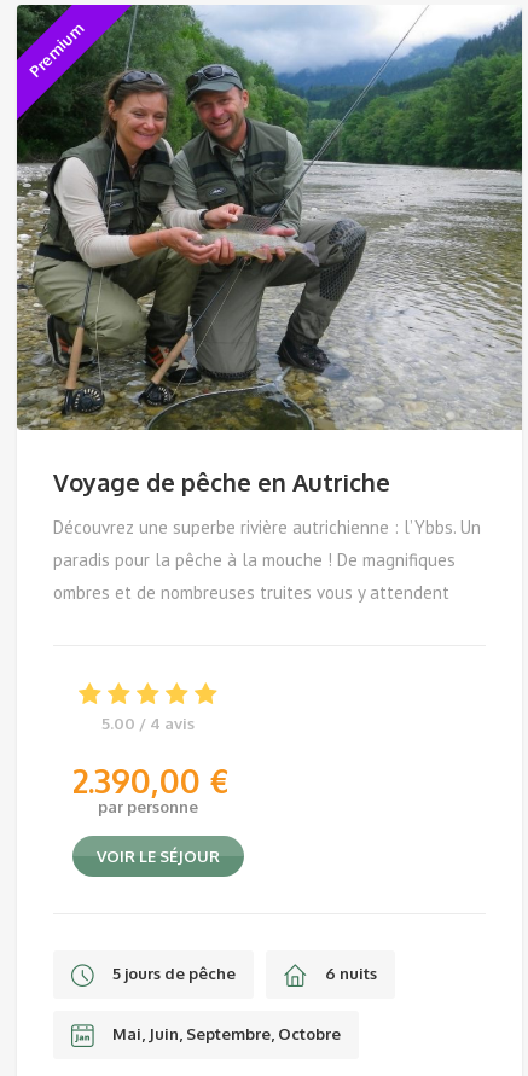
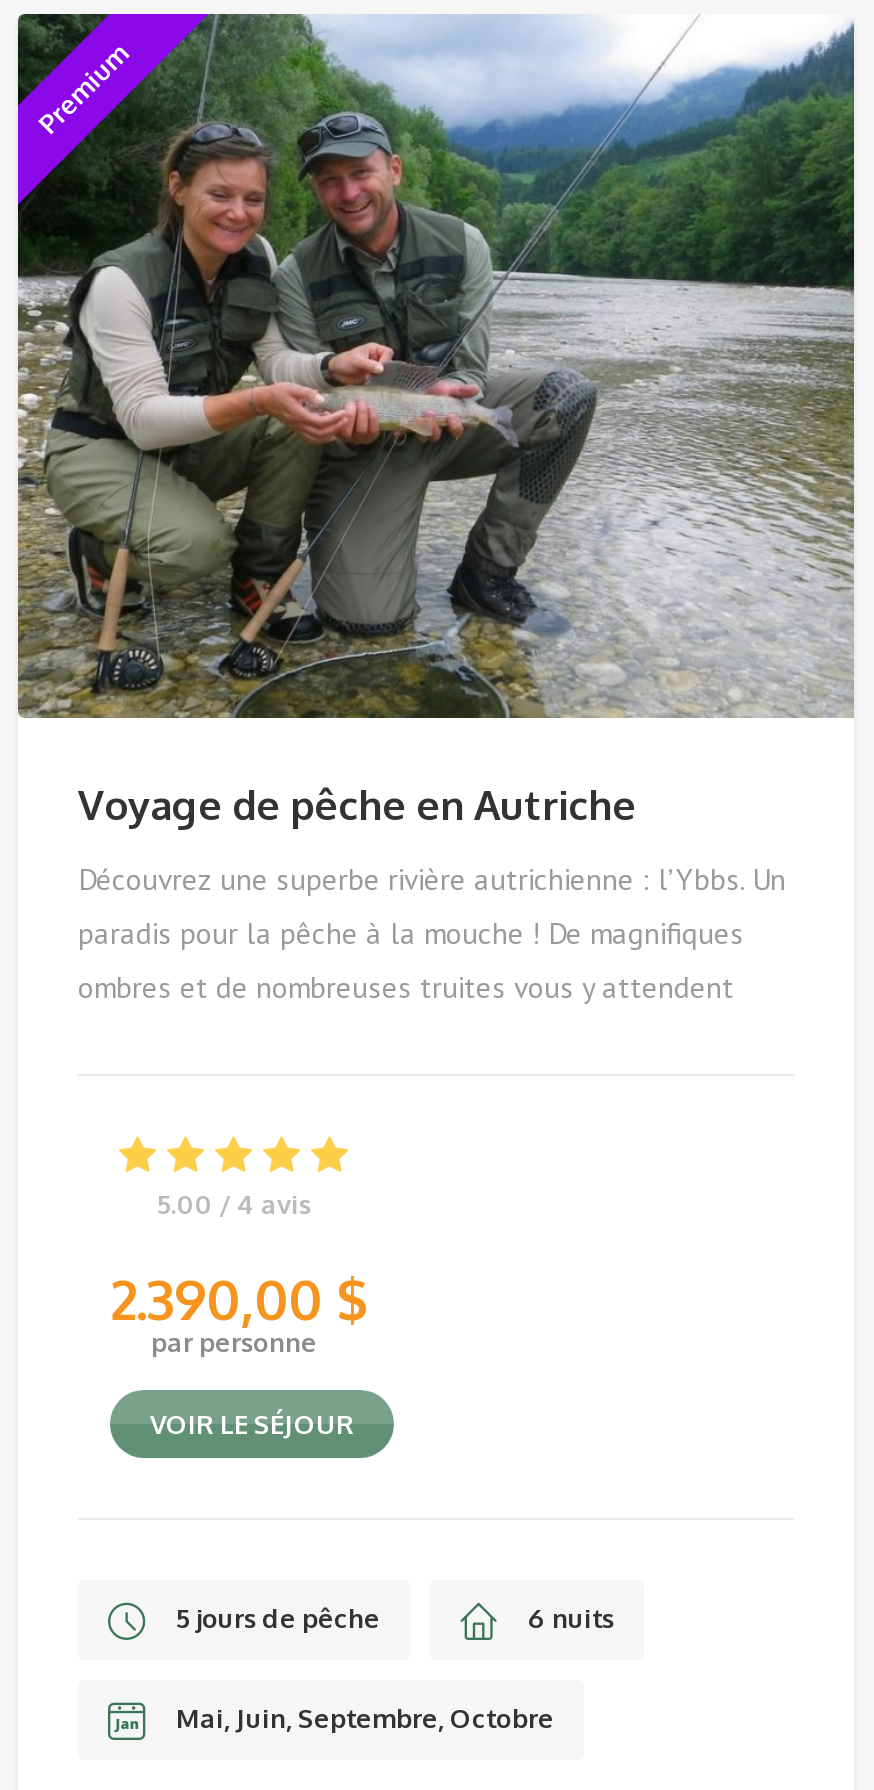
[72,759,228,800] 2.390,00 € -> [110,1264,366,1332] 2.390,00 $

